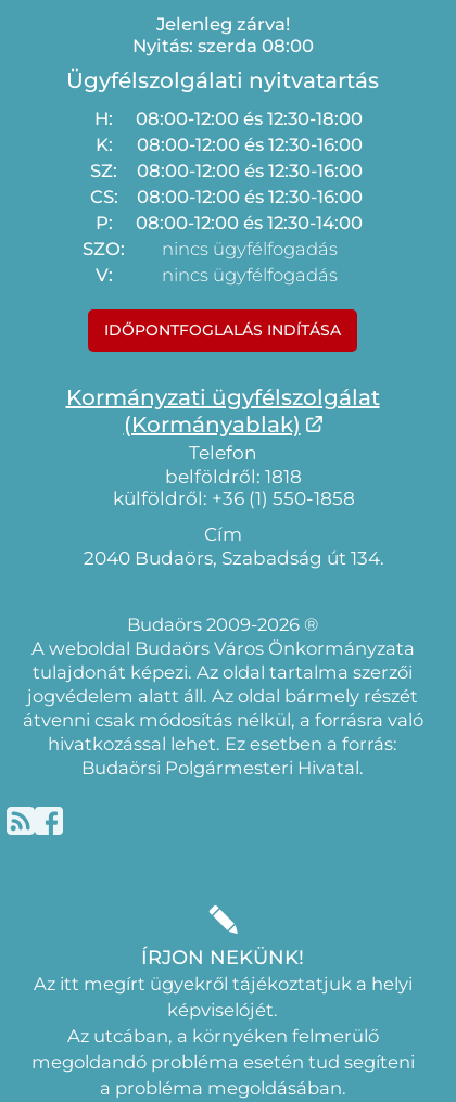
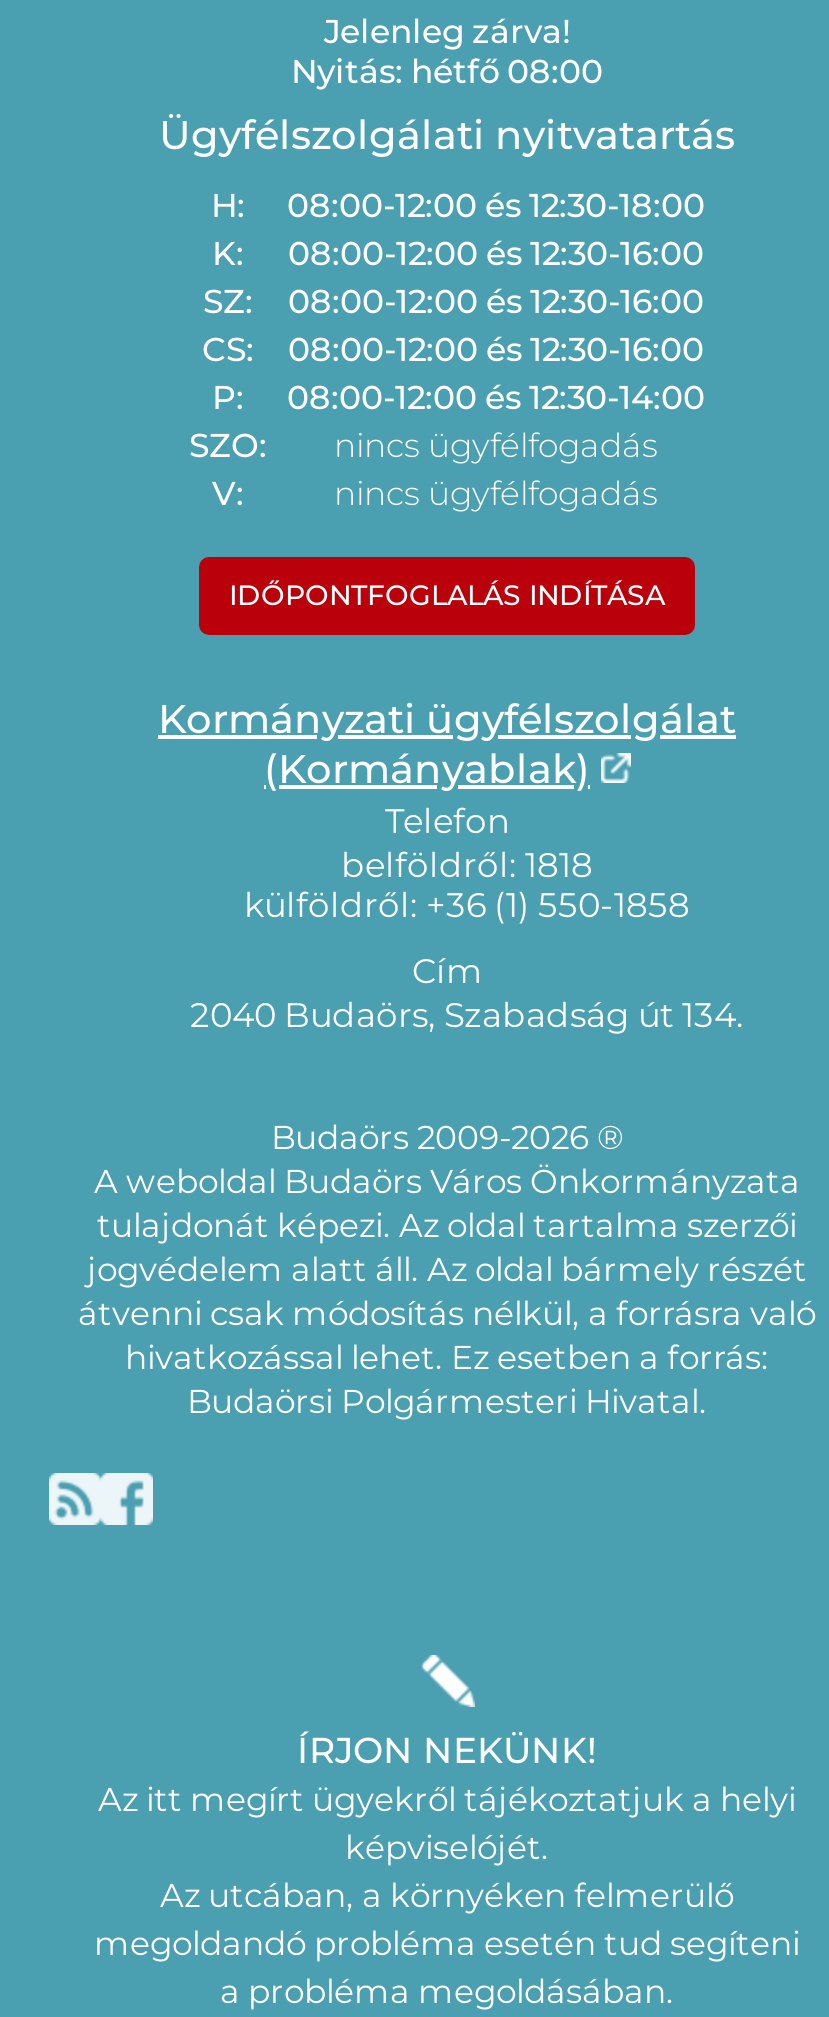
[132,35,313,57] Nyitás: szerda 08:00 -> [291,52,603,92] Nyitás: hétfő 08:00

